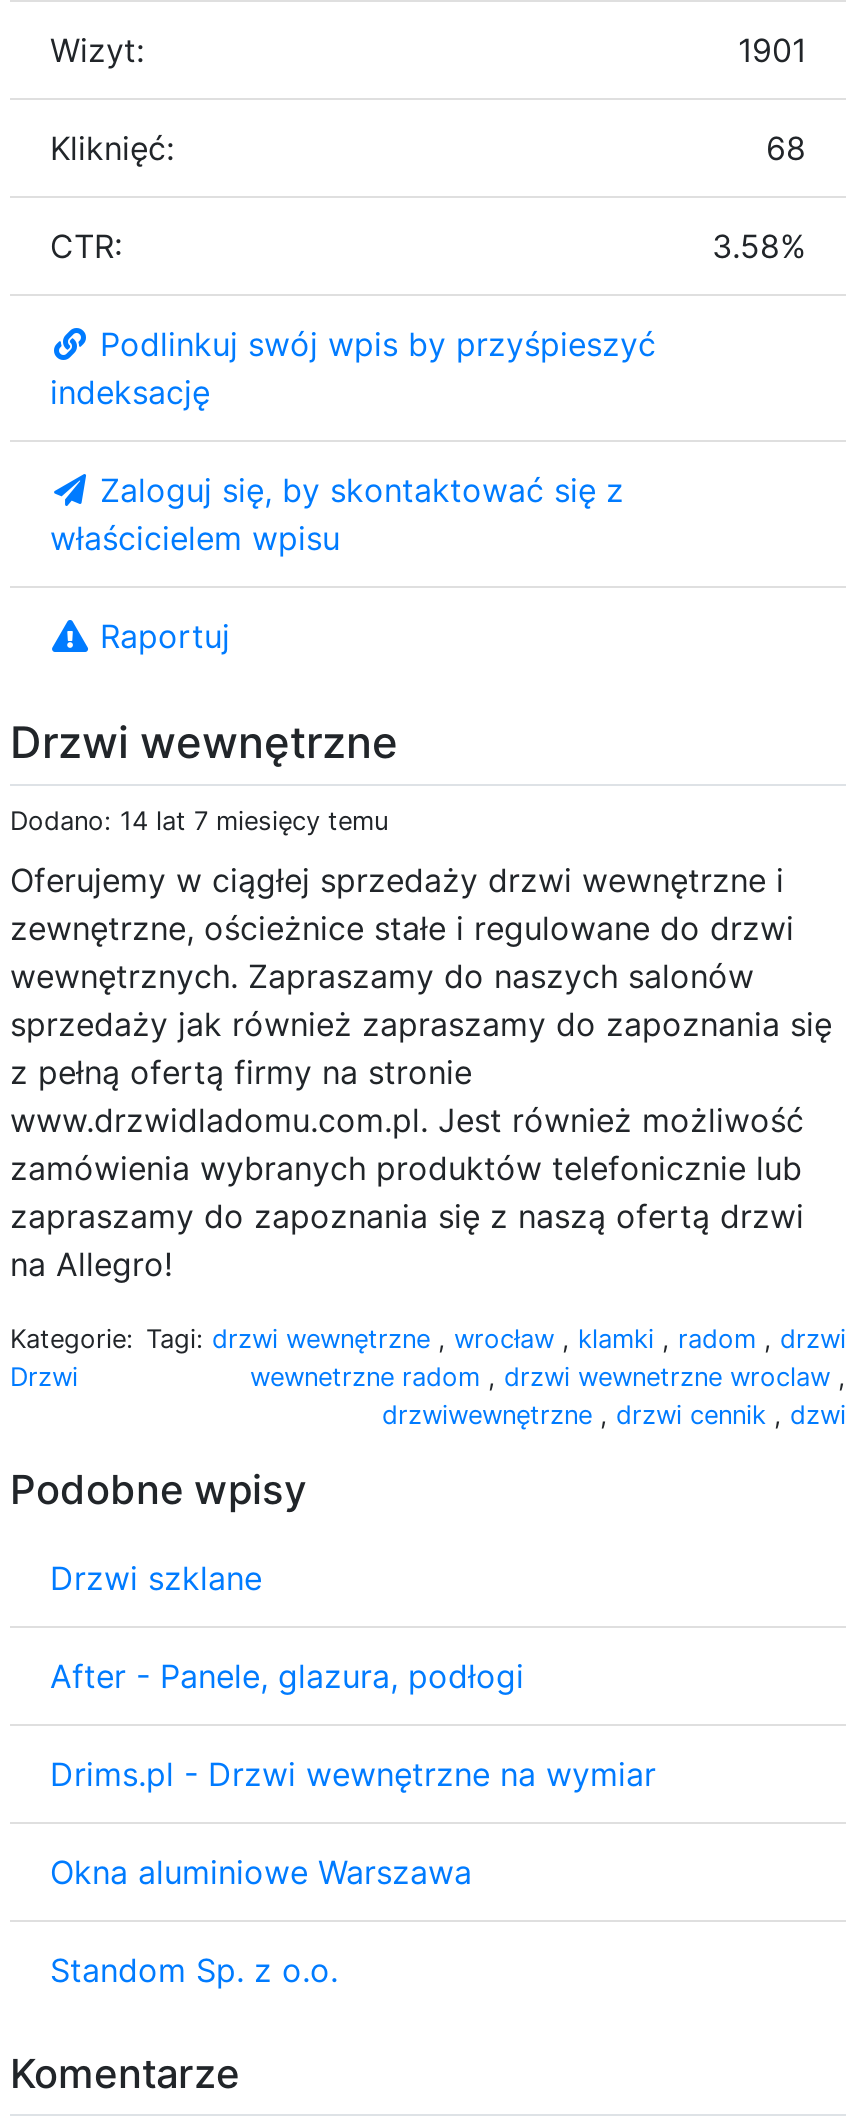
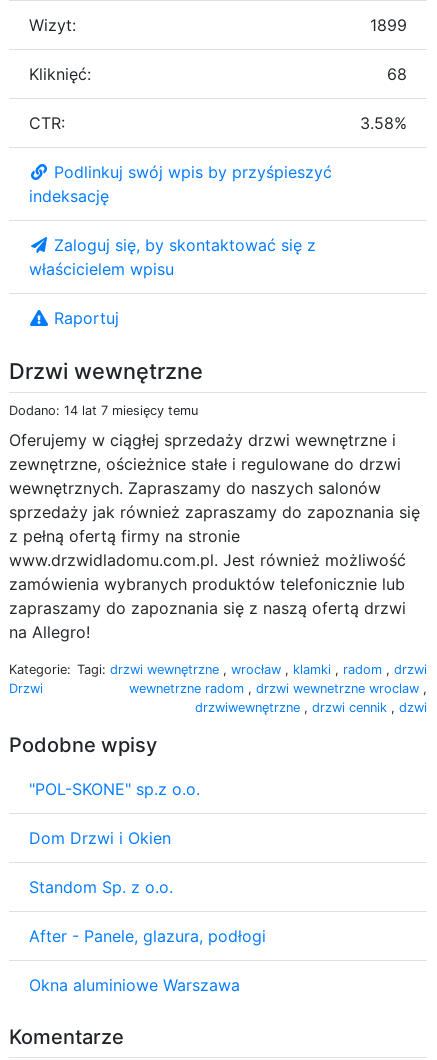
[738,29,806,69] 1901 -> [370,15,407,35] 1899
[50,1557,656,1793] Drzwi szklane | Drims.pl - Drzwi wewnętrzne na wymiar -> [29,779,200,848] "POL-SKONE" sp.z o.o. | Dom Drzwi i Okien
moved [50,1655,524,1891] -> [29,926,266,995]: After - Panele, glazura, podłogi | Okna aluminiowe Warszawa
moved [50,1949,338,1989] -> [29,877,173,897]: Standom Sp. z o.o.

